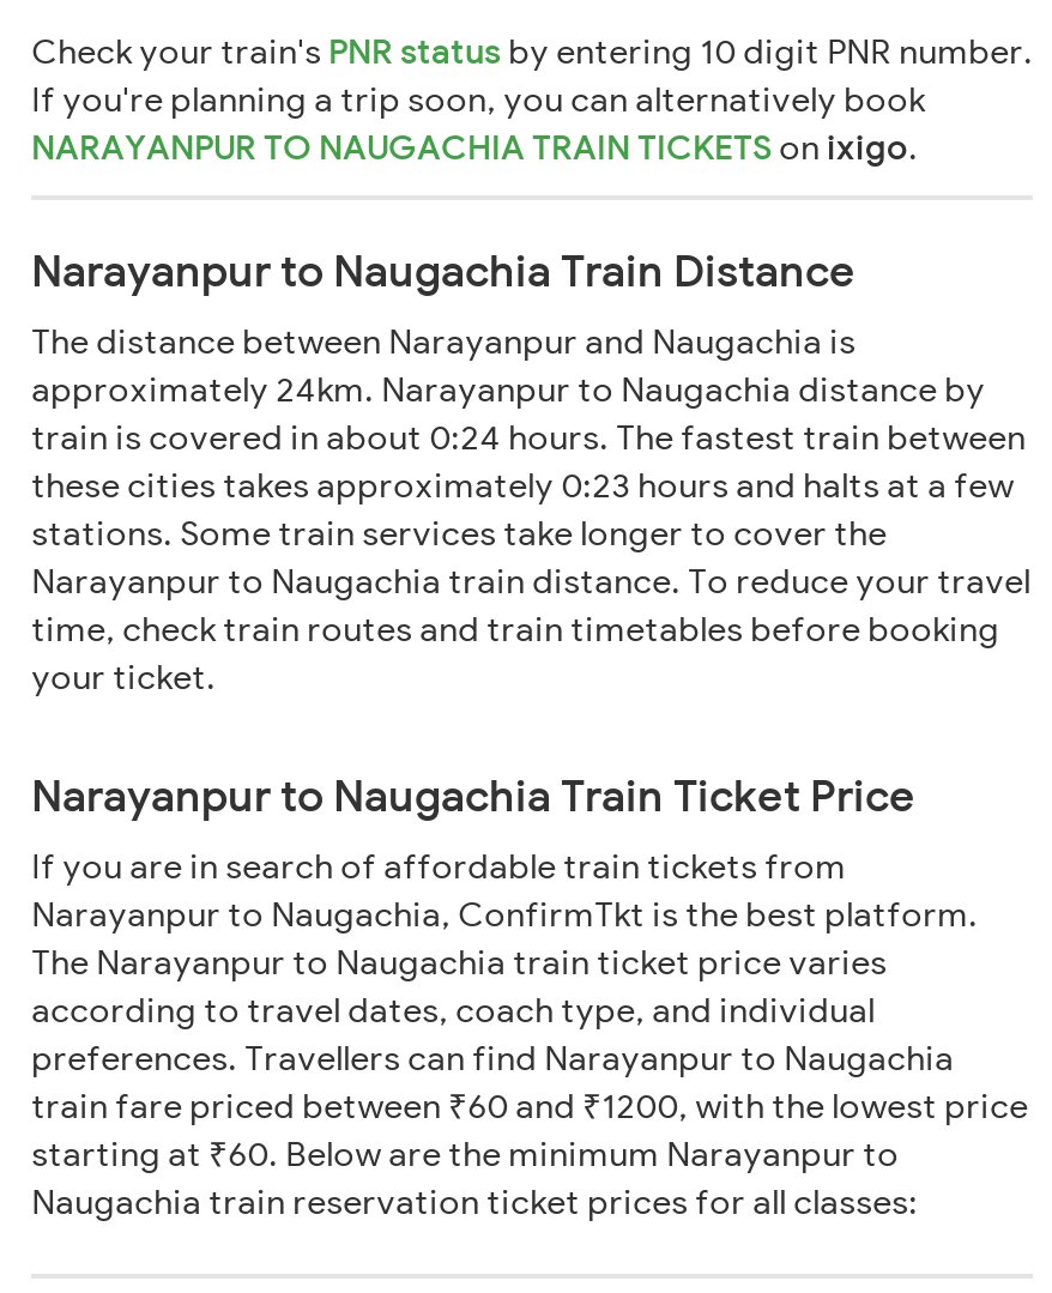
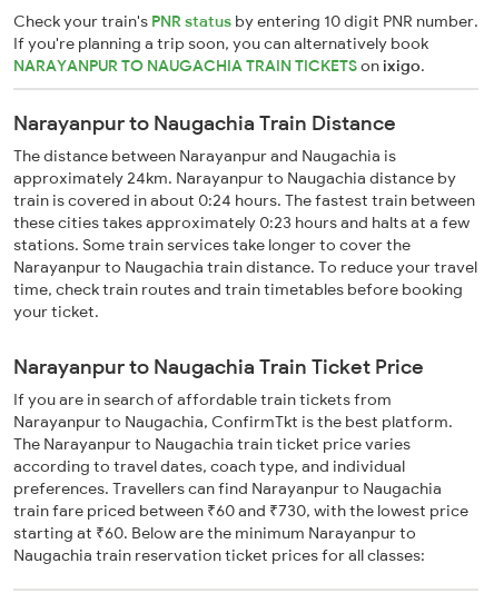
[31,1085,1028,1128] train fare priced between ₹60 and ₹1200, with the lowest price -> [13,501,468,521] train fare priced between ₹60 and ₹730, with the lowest price

